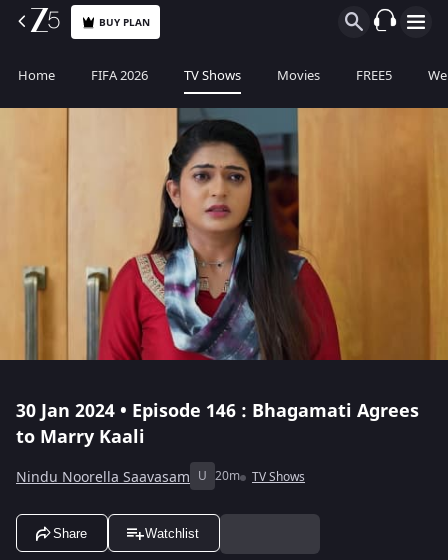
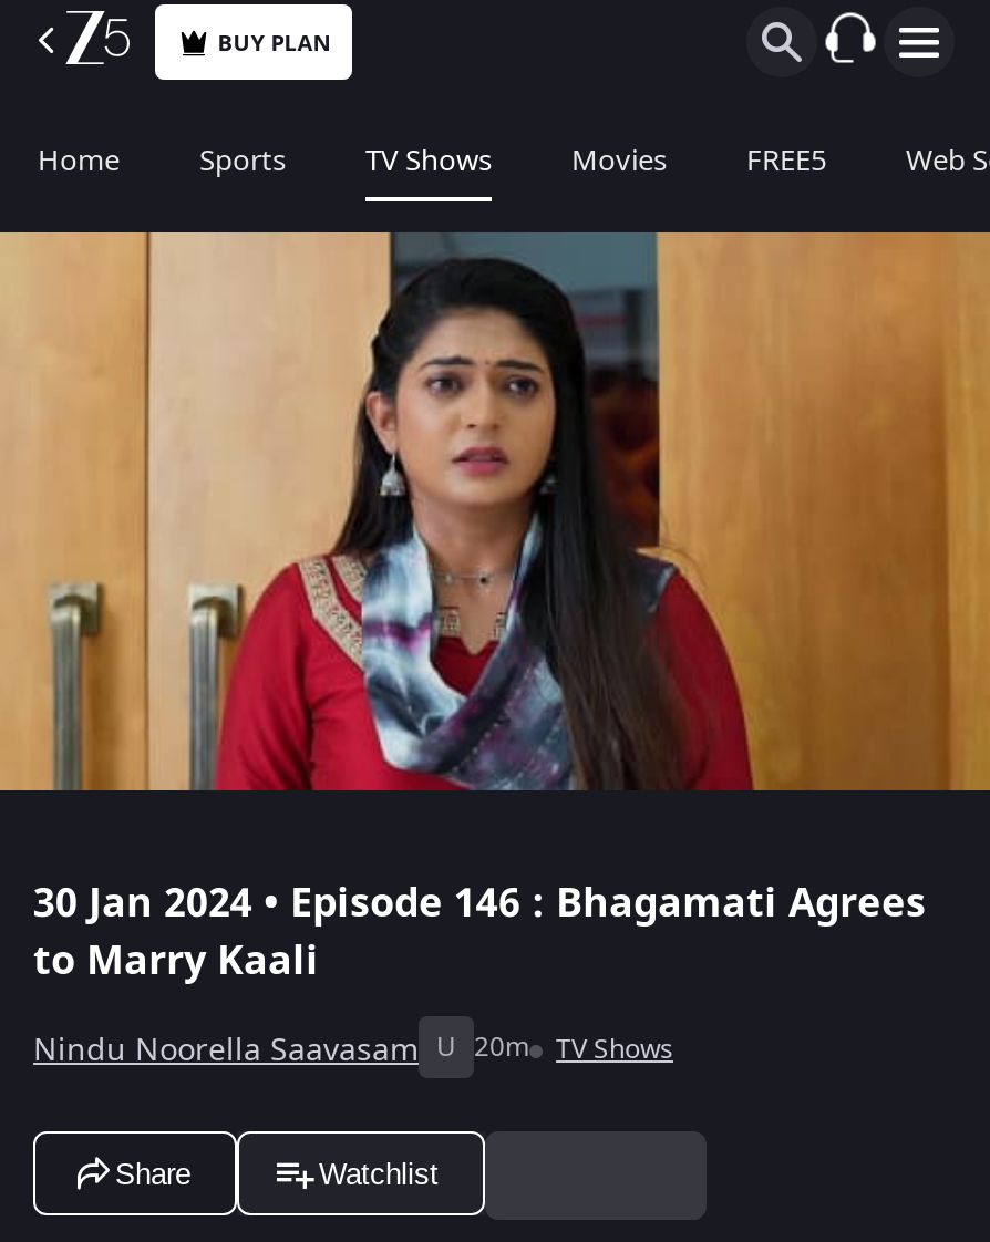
[91,66,148,85] FIFA 2026 -> [199,139,286,182] Sports

